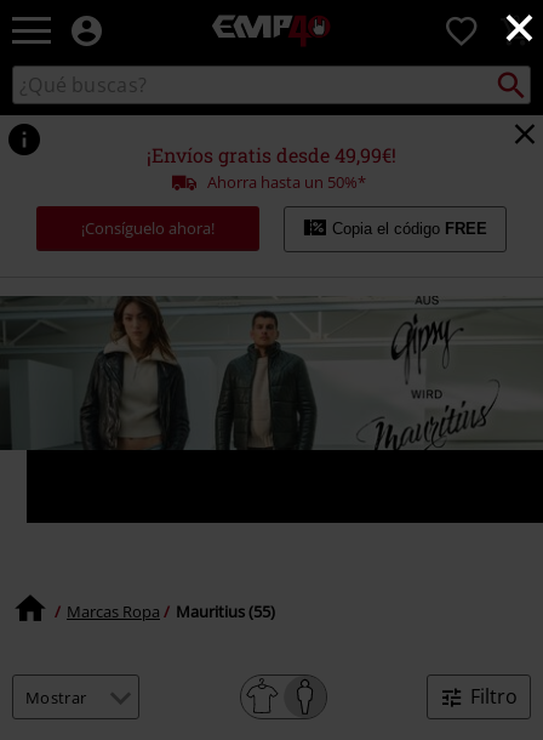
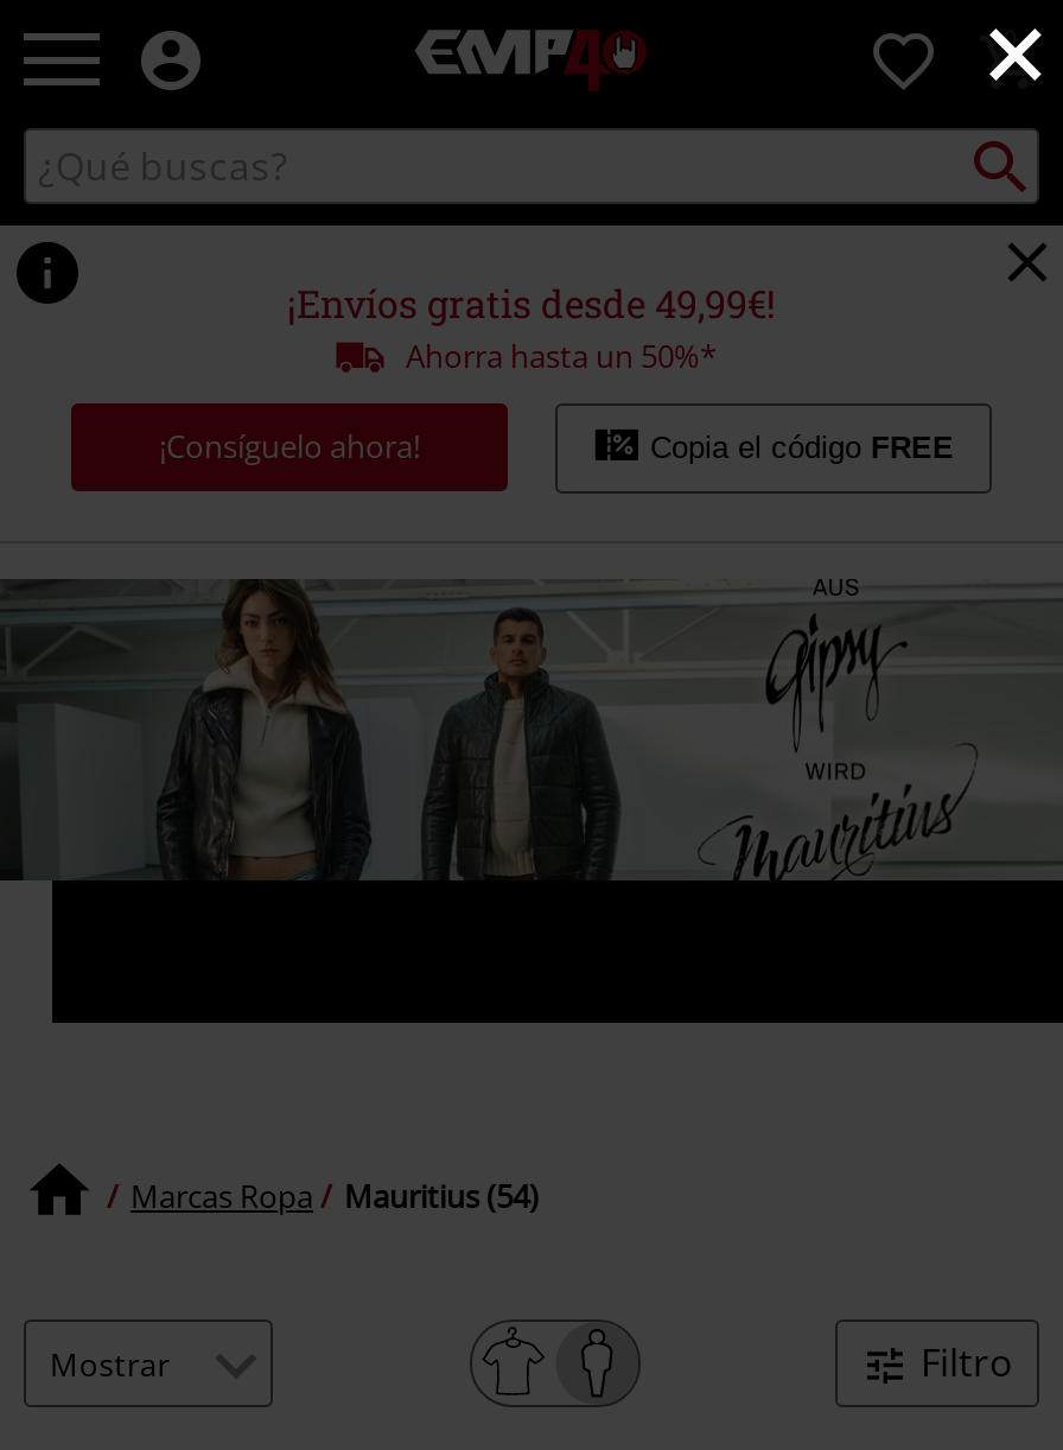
[67,600,275,622] Marcas Ropa Mauritius (55) -> [131,1174,539,1217] Marcas Ropa Mauritius (54)

